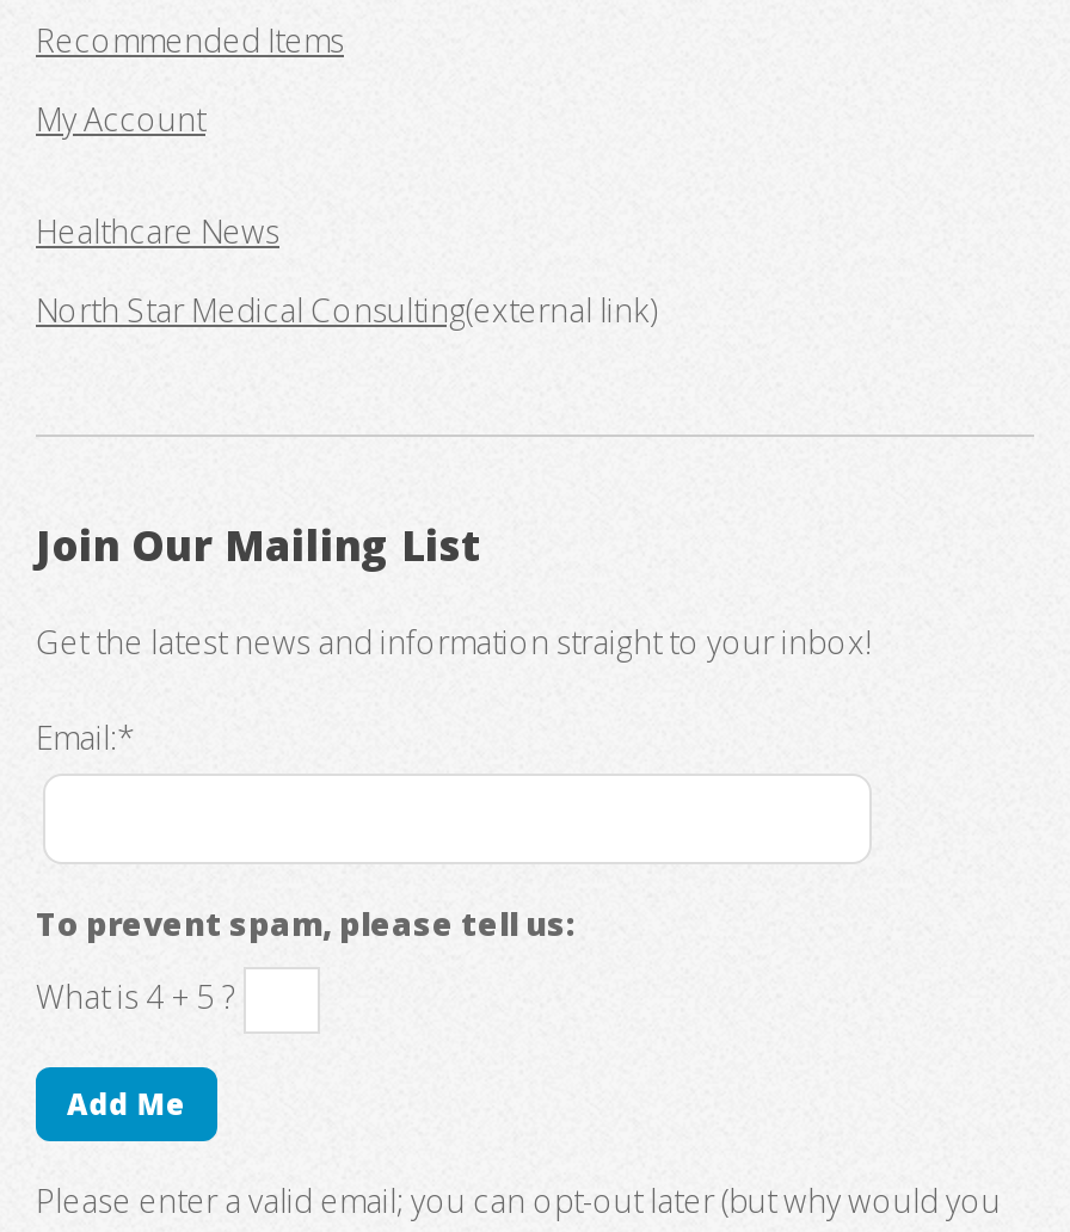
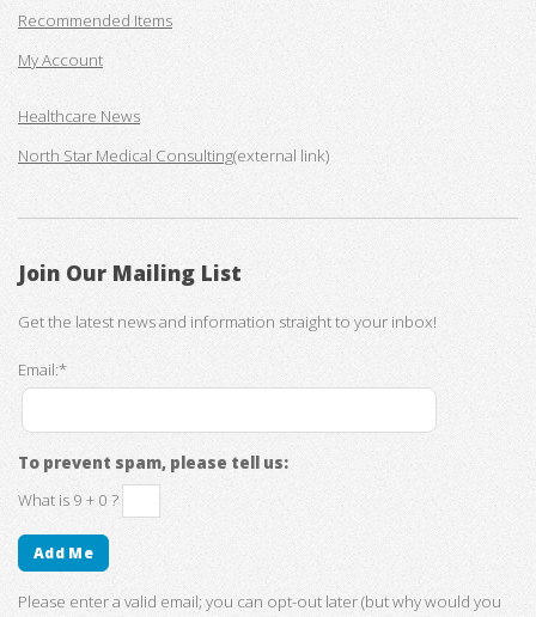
[36,976,244,1019] What is 4 + 5 ? -> [18,489,122,510] What is 9 + 0 ?

